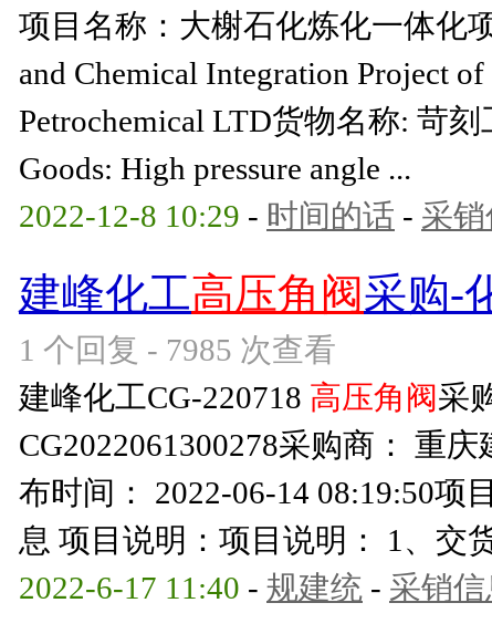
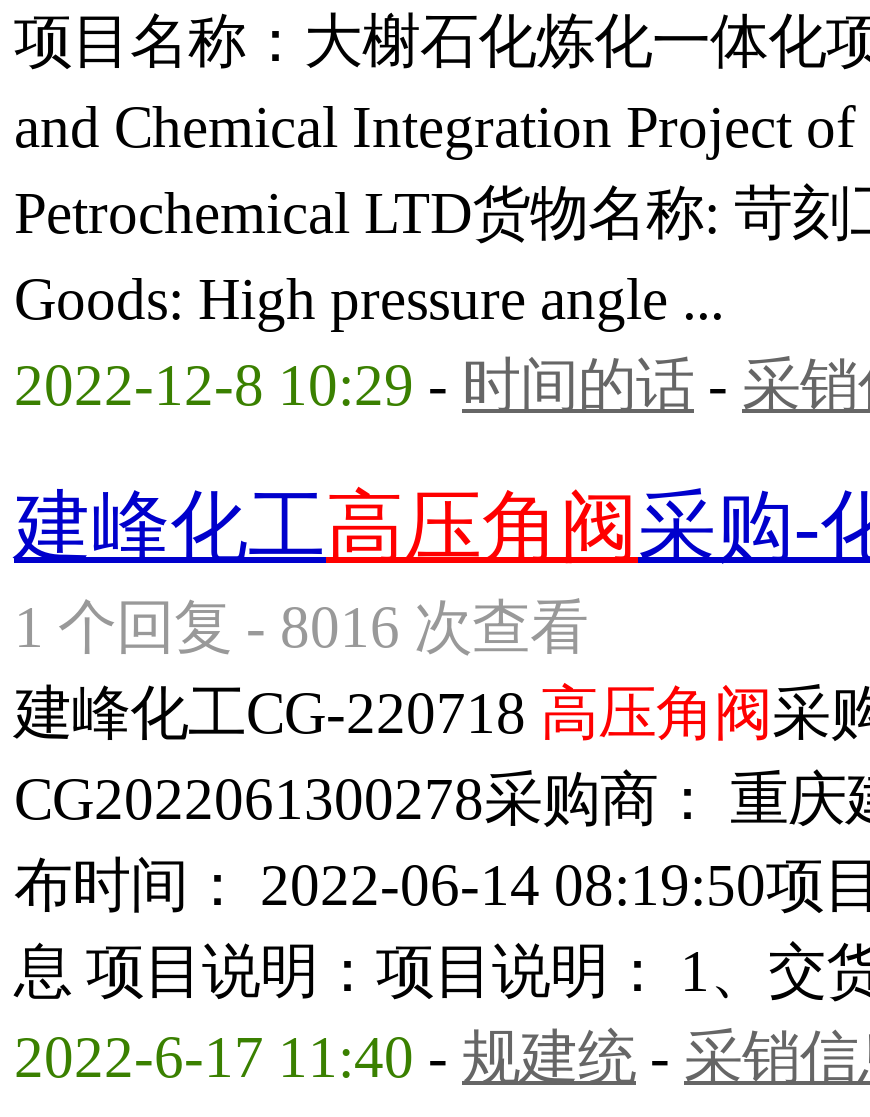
[19,332,336,367] 1 个回复 - 7985 次查看 -> [14,595,588,659] 1 个回复 - 8016 次查看

